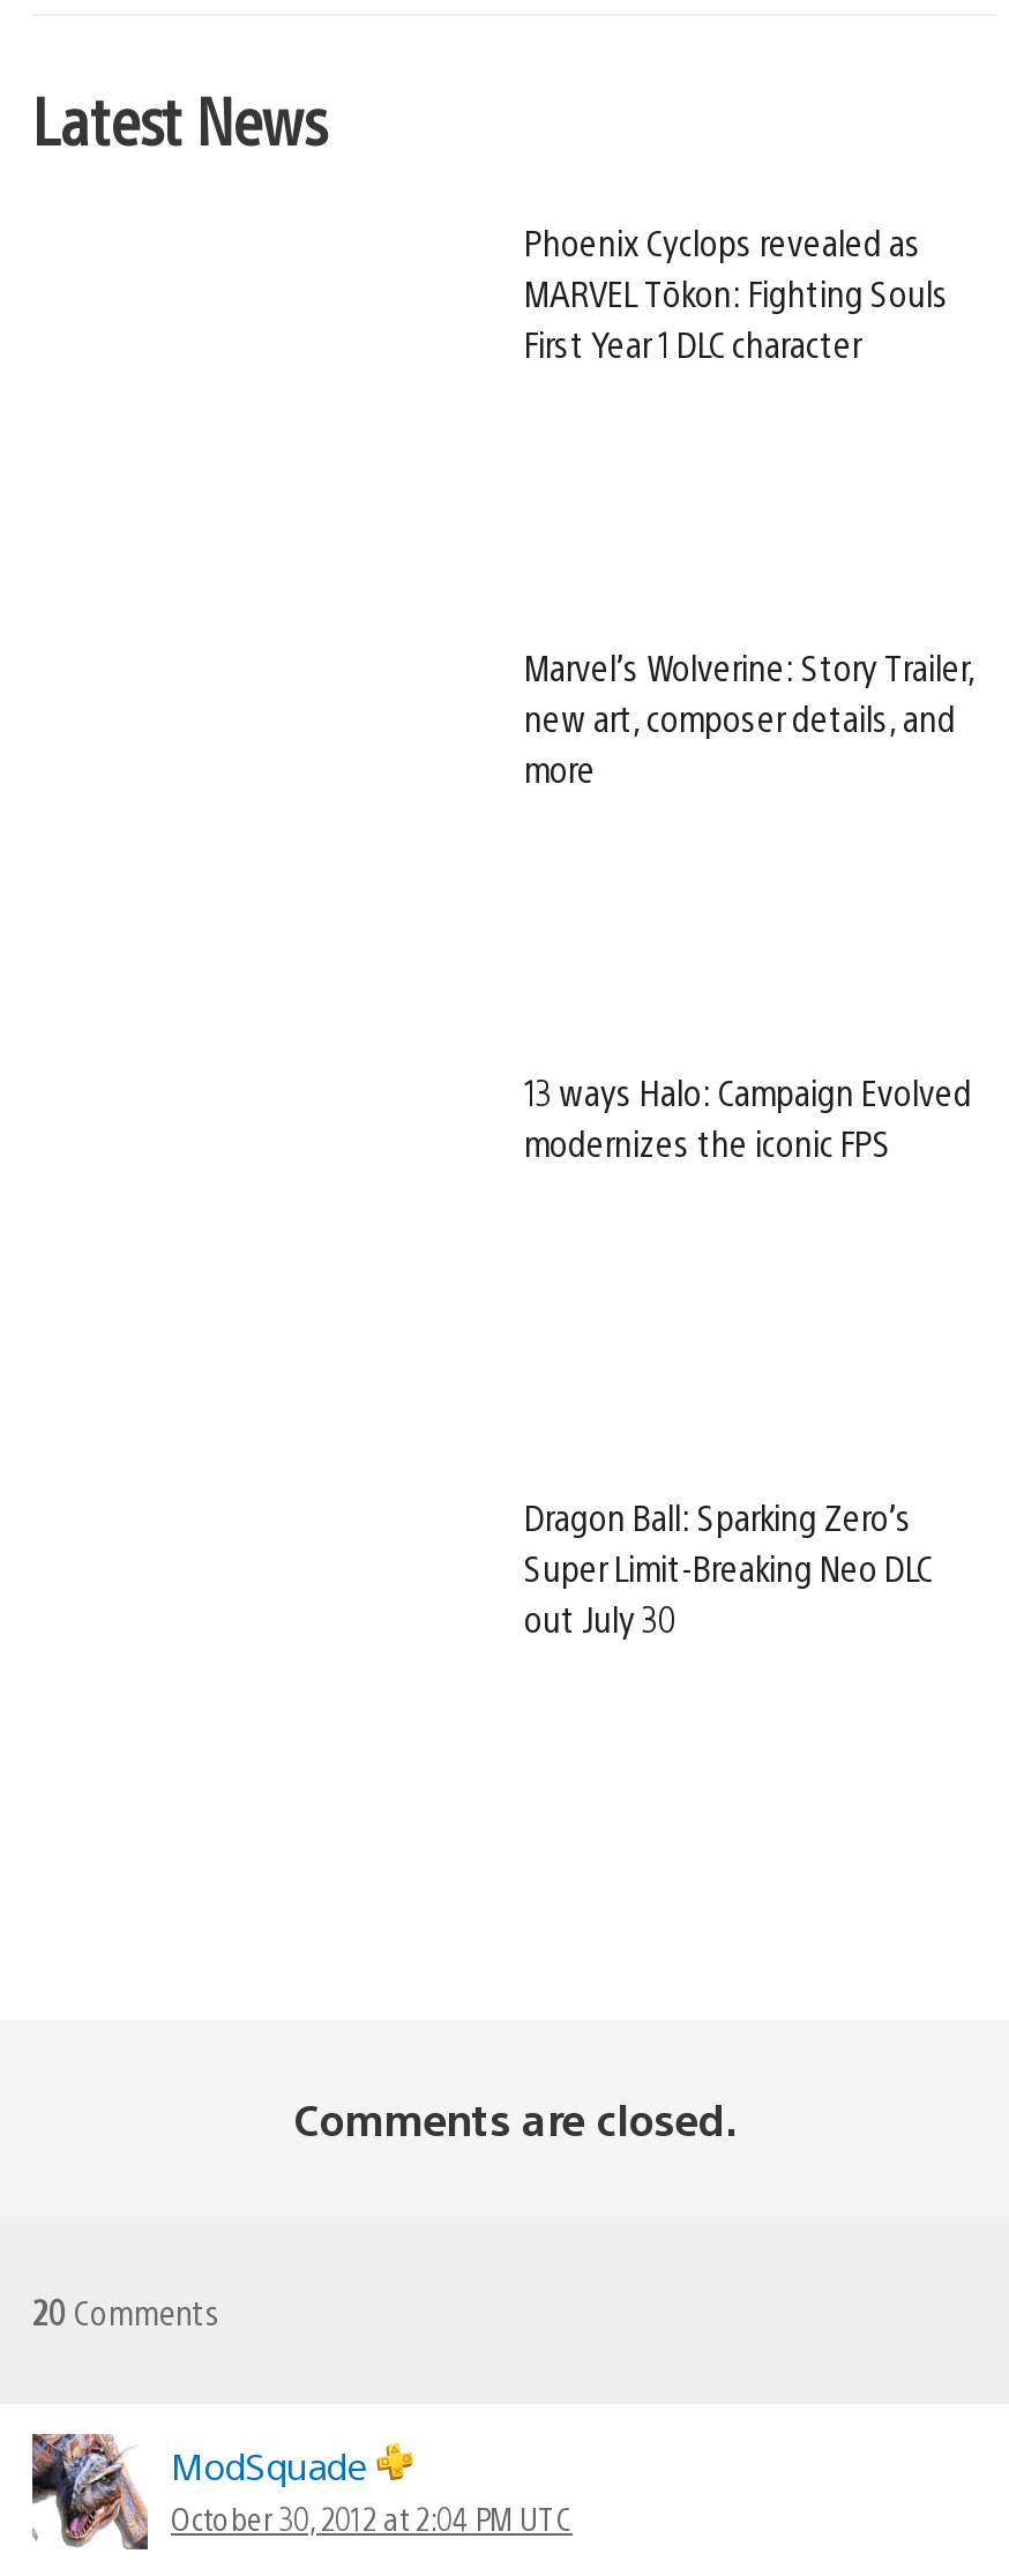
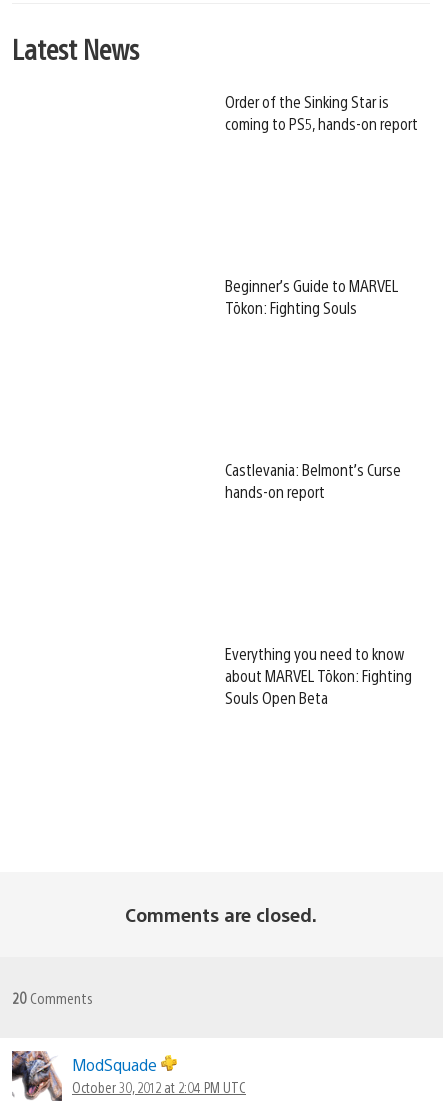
[524,217,949,367] Phoenix Cyclops revealed as | MARVEL Tōkon: Fighting Souls | First Year 1 DLC character -> [225,91,418,134] Order of the Sinking Star is | coming to PS5, hands-on report
[524,642,974,792] Marvel’s Wolverine: Story Trailer, | new art, composer details, and | more -> [225,275,398,318] Beginner’s Guide to MARVEL | Tōkon: Fighting Souls
[524,1066,972,1166] 13 ways Halo: Campaign Evolved | modernizes the iconic FPS -> [225,459,401,502] Castlevania: Belmont’s Curse | hands-on report
[524,1491,933,1641] Dragon Ball: Sparking Zero’s | Super Limit-Breaking Neo DLC | out July 30 -> [225,643,412,708] Everything you need to know | about MARVEL Tōkon: Fighting | Souls Open Beta

